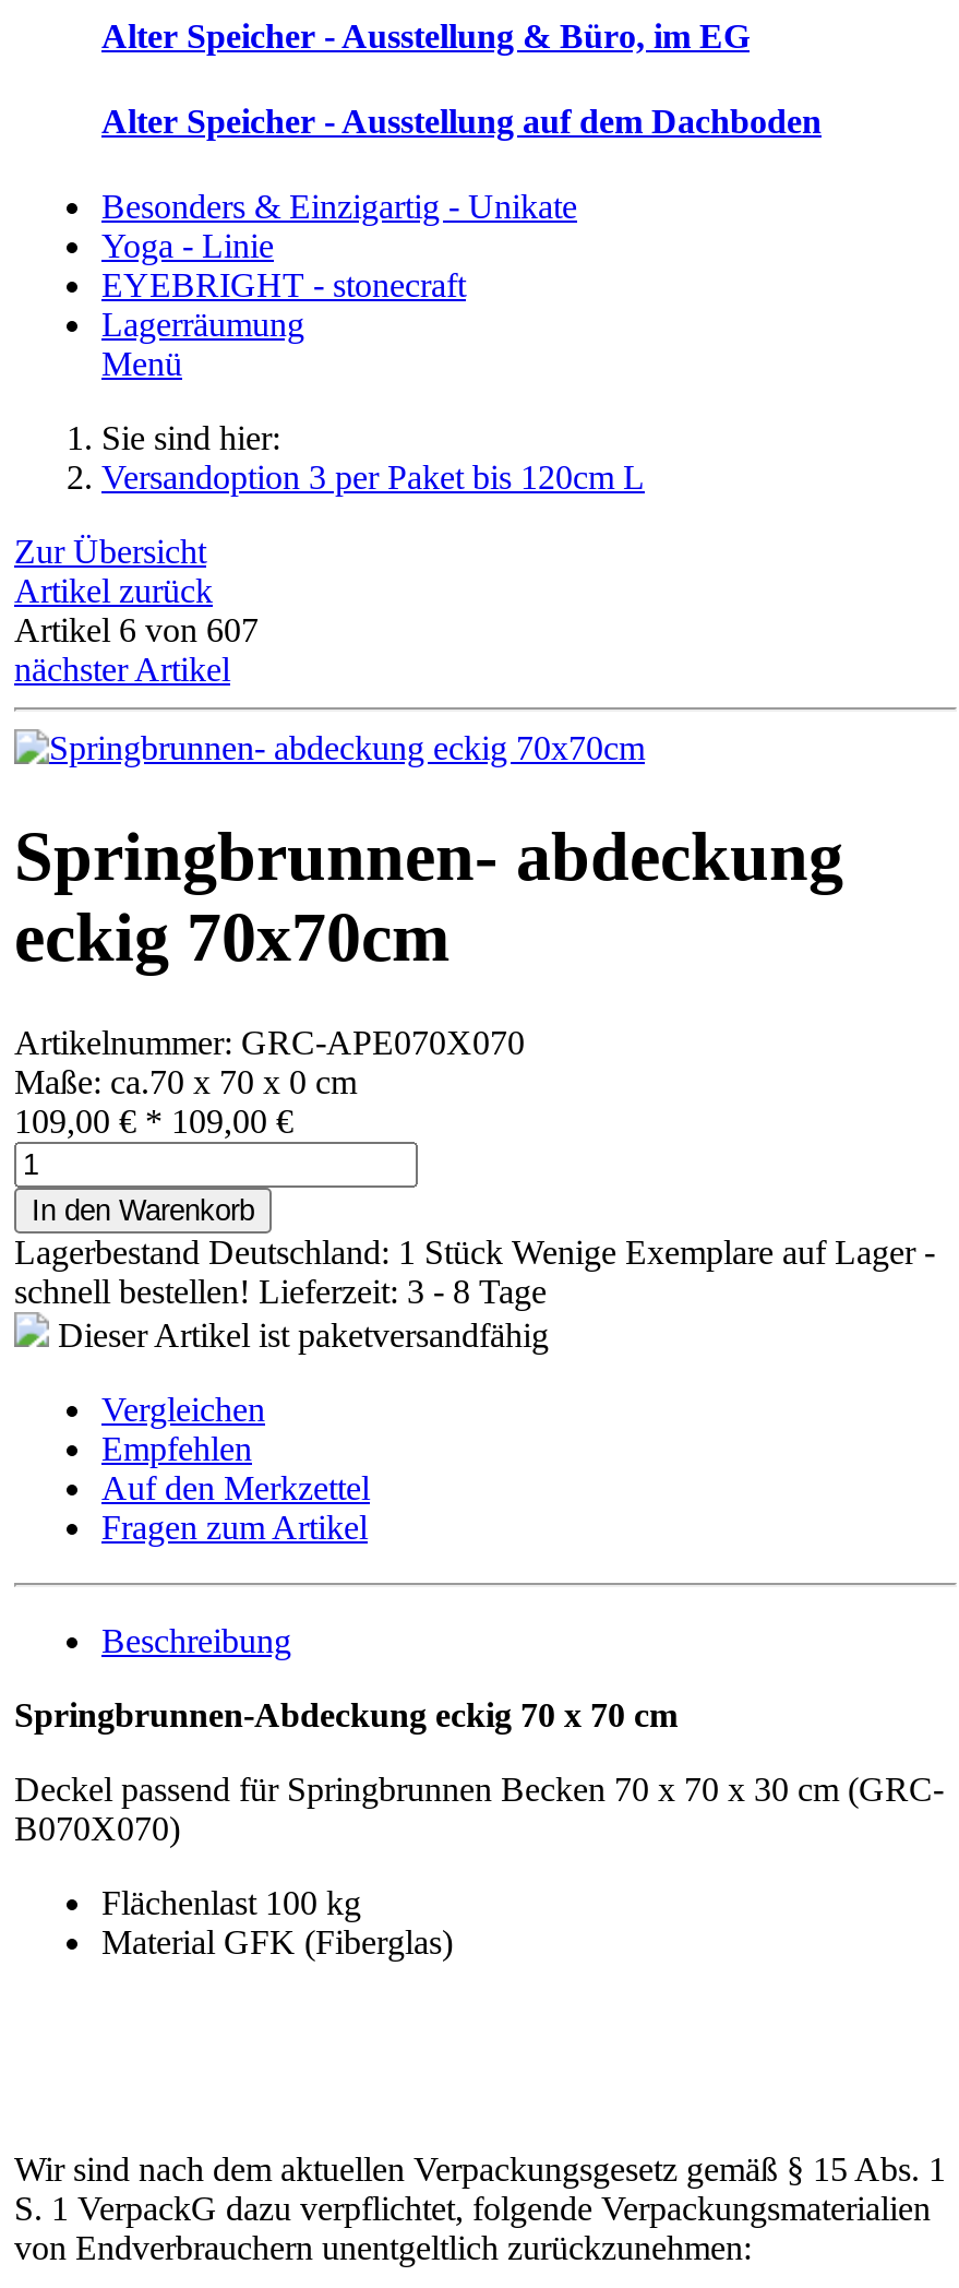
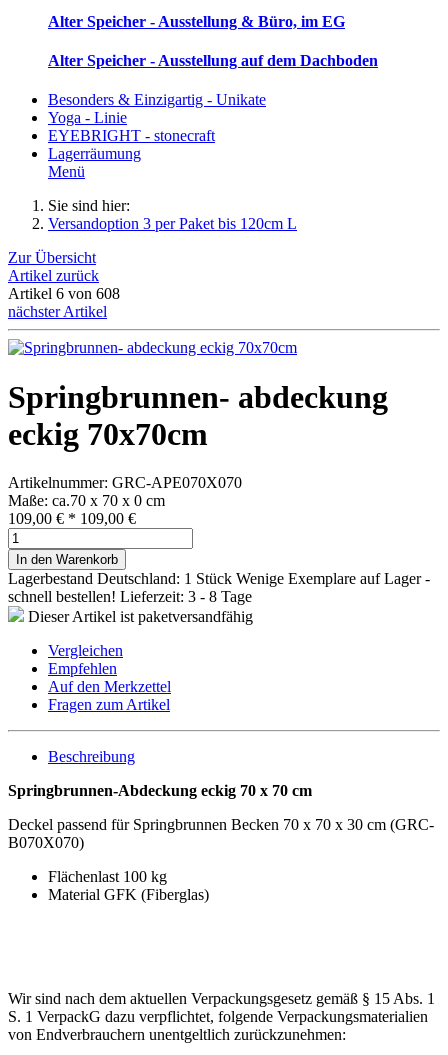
[14,612,259,649] Artikel 6 von 607 -> [8,285,120,302] Artikel 6 von 608

